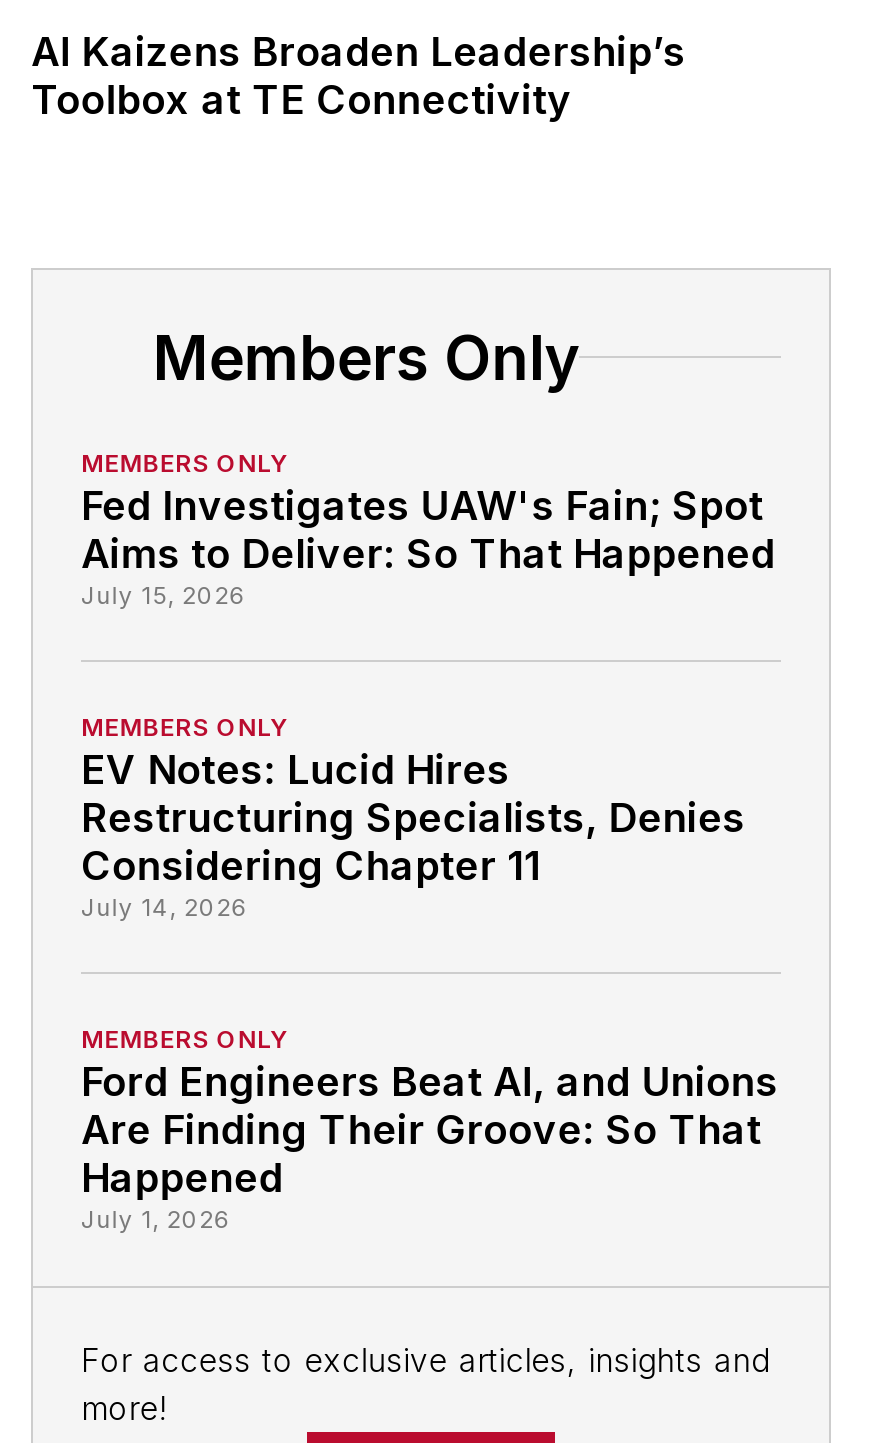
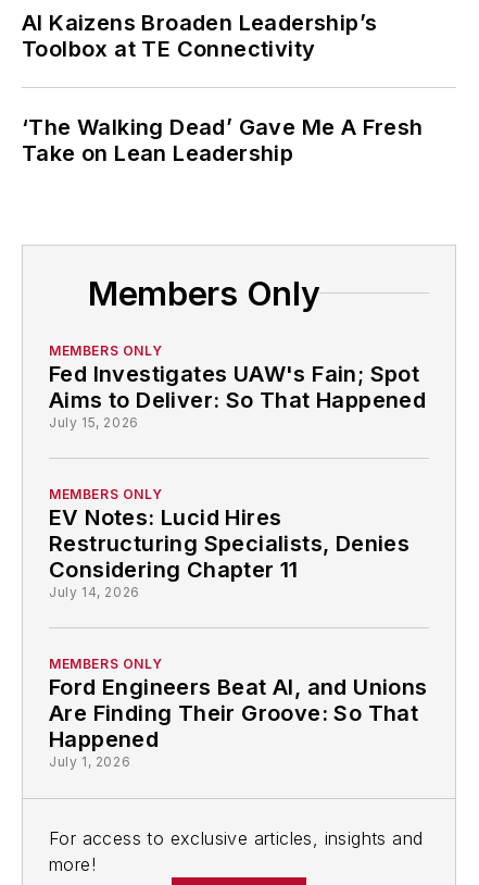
none -> [22,114,423,166] ‘The Walking Dead’ Gave Me A Fresh | Take on Lean Leadership

